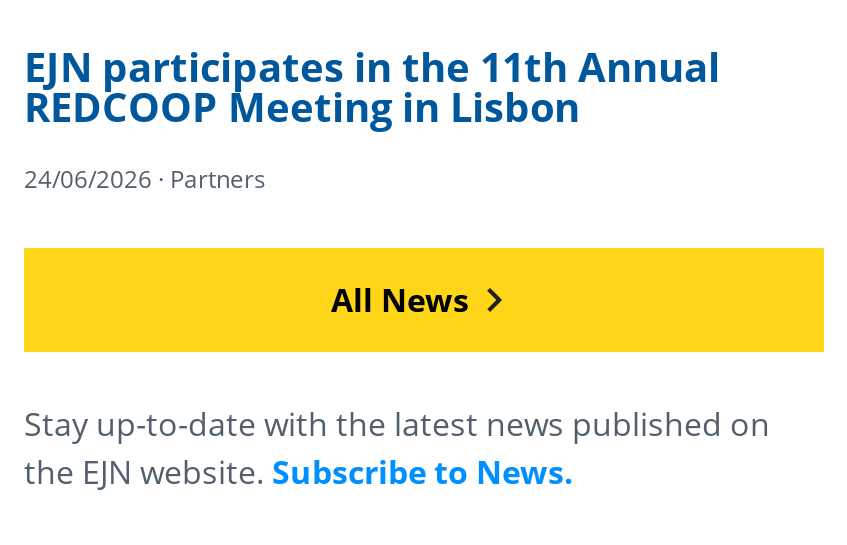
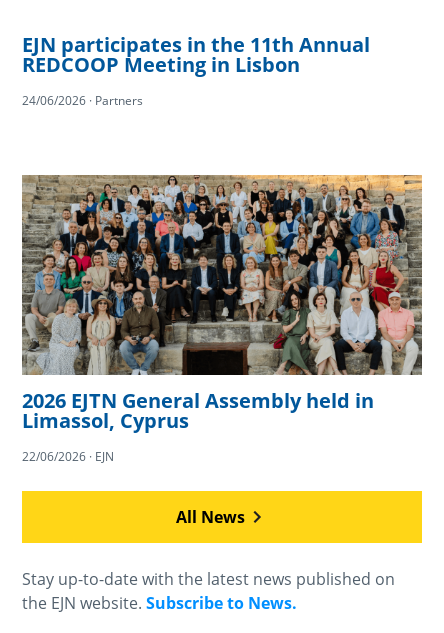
none -> [21,174,423,465] [image] | 2026 EJTN General Assembly held in | Limassol, Cyprus | 22/06/2026 · EJN

